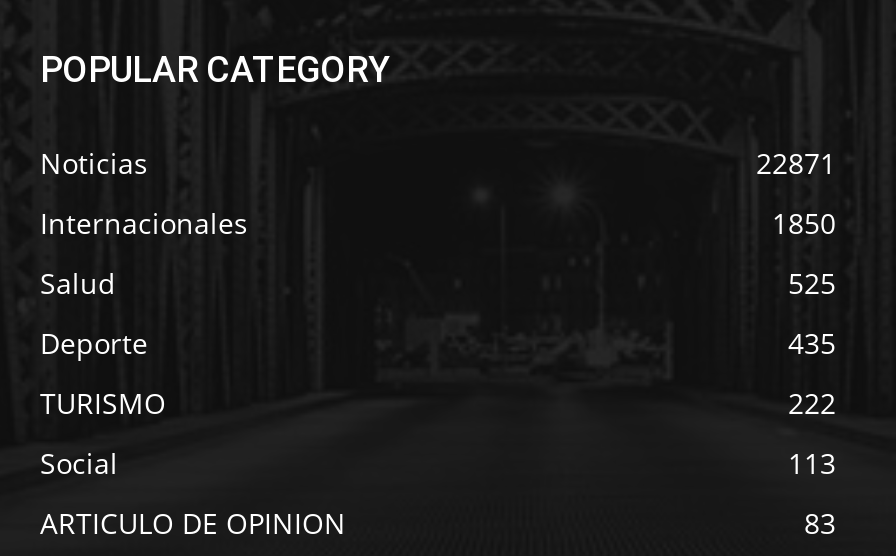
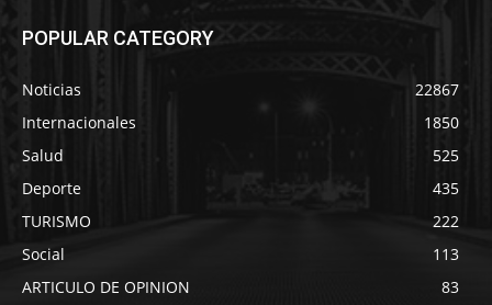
[756,144,836,182] 22871 -> [415,79,459,100] 22867

